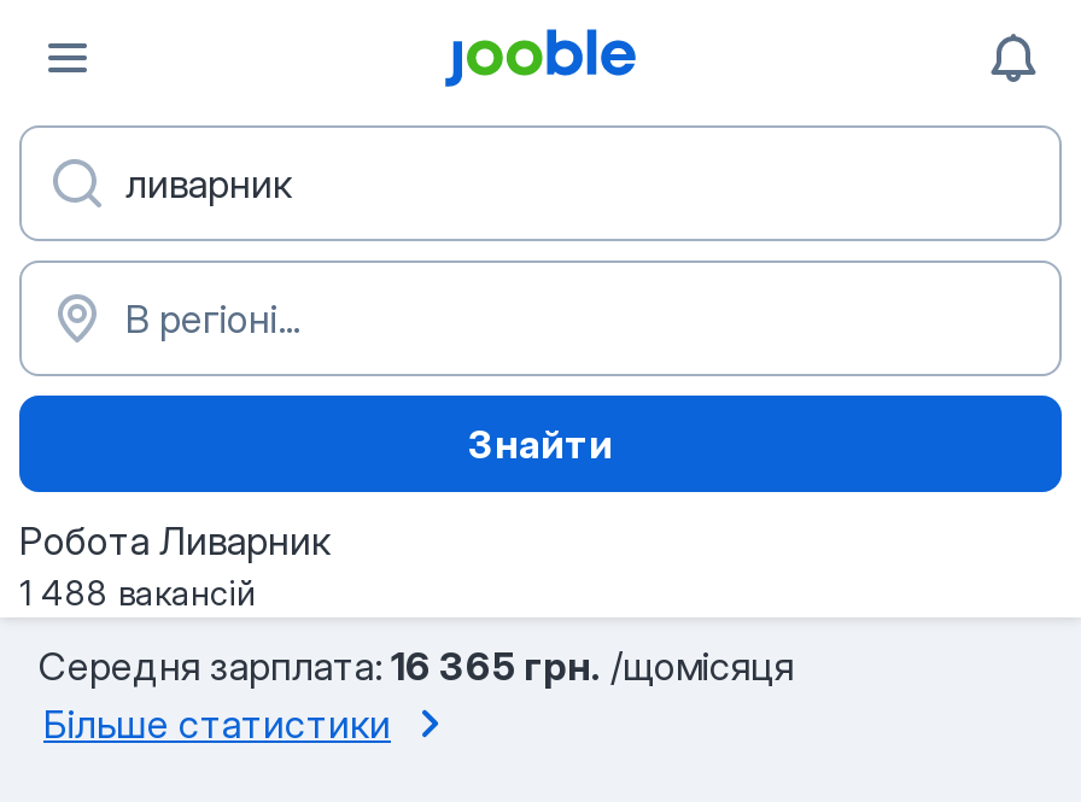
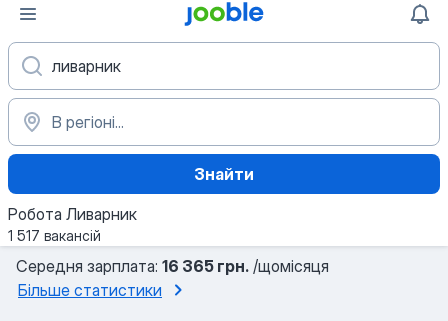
[19,572,256,613] 1 488 вакансій -> [8,227,101,244] 1 517 вакансій

